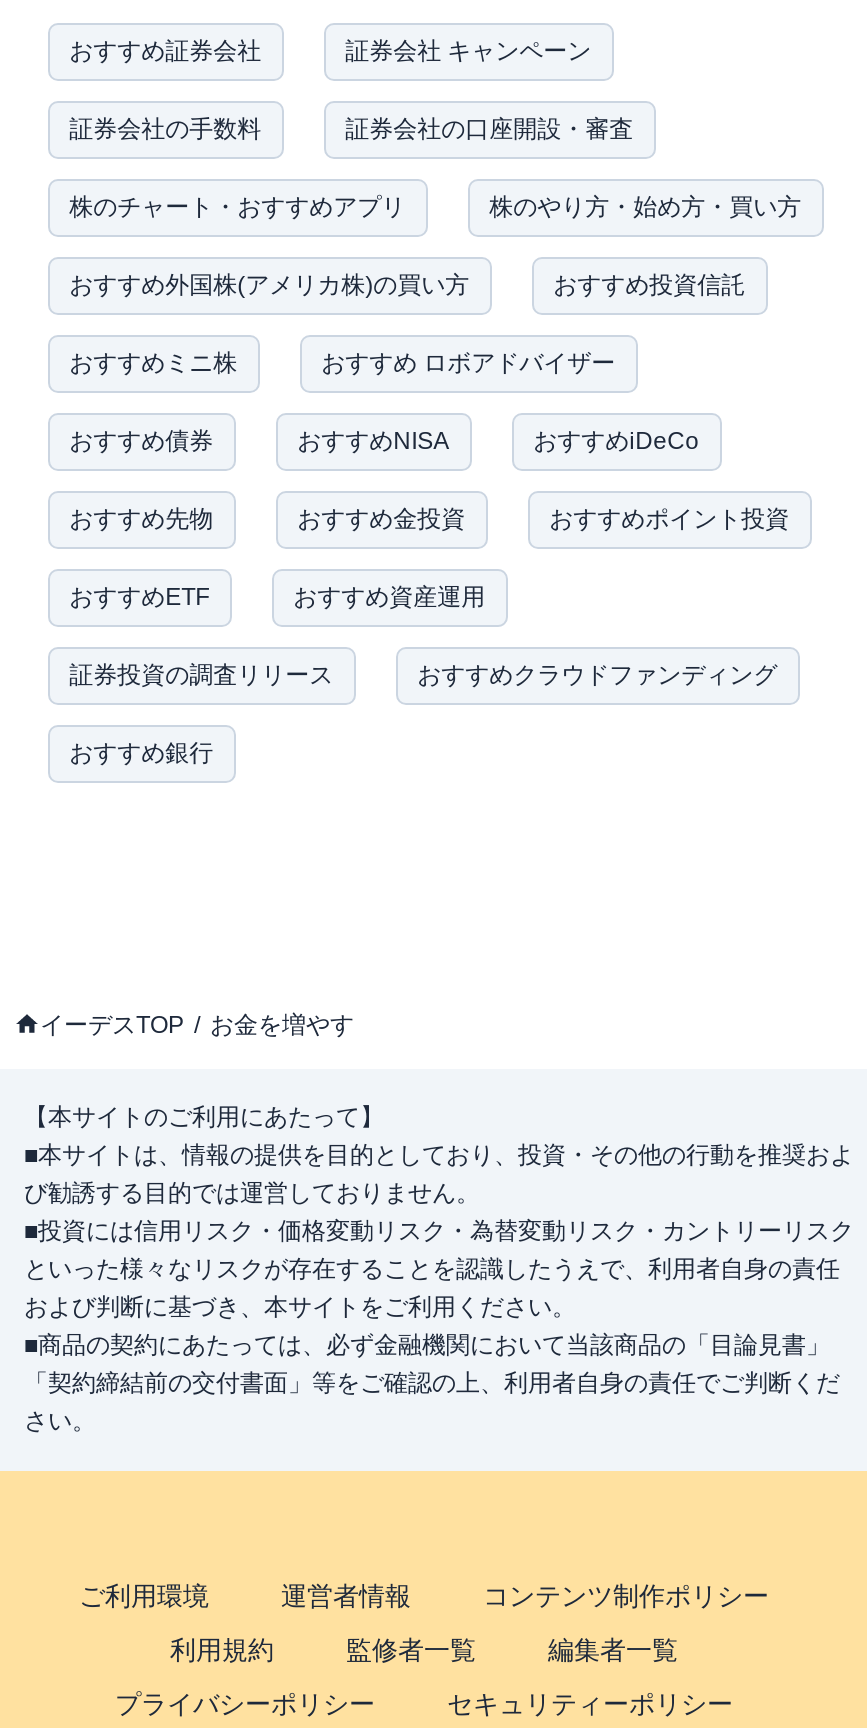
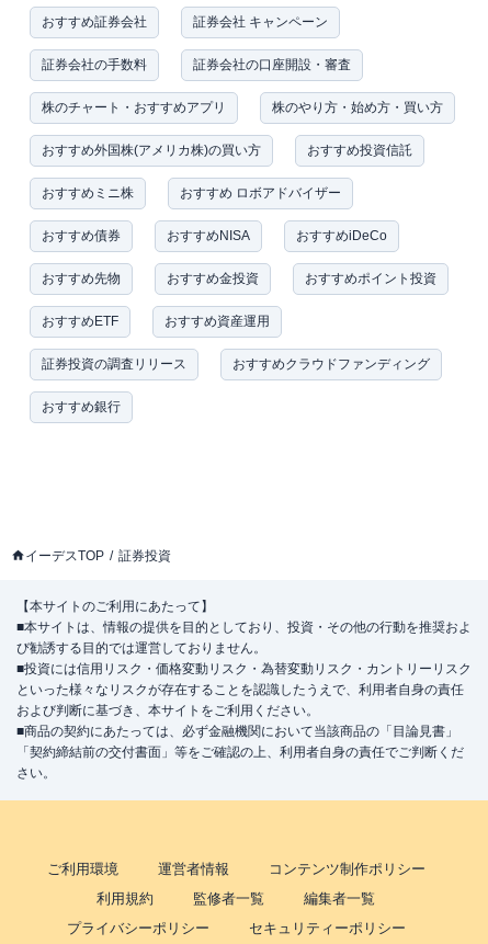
[210,1011,354,1039] お金を増やす -> [118,548,171,564] 証券投資

